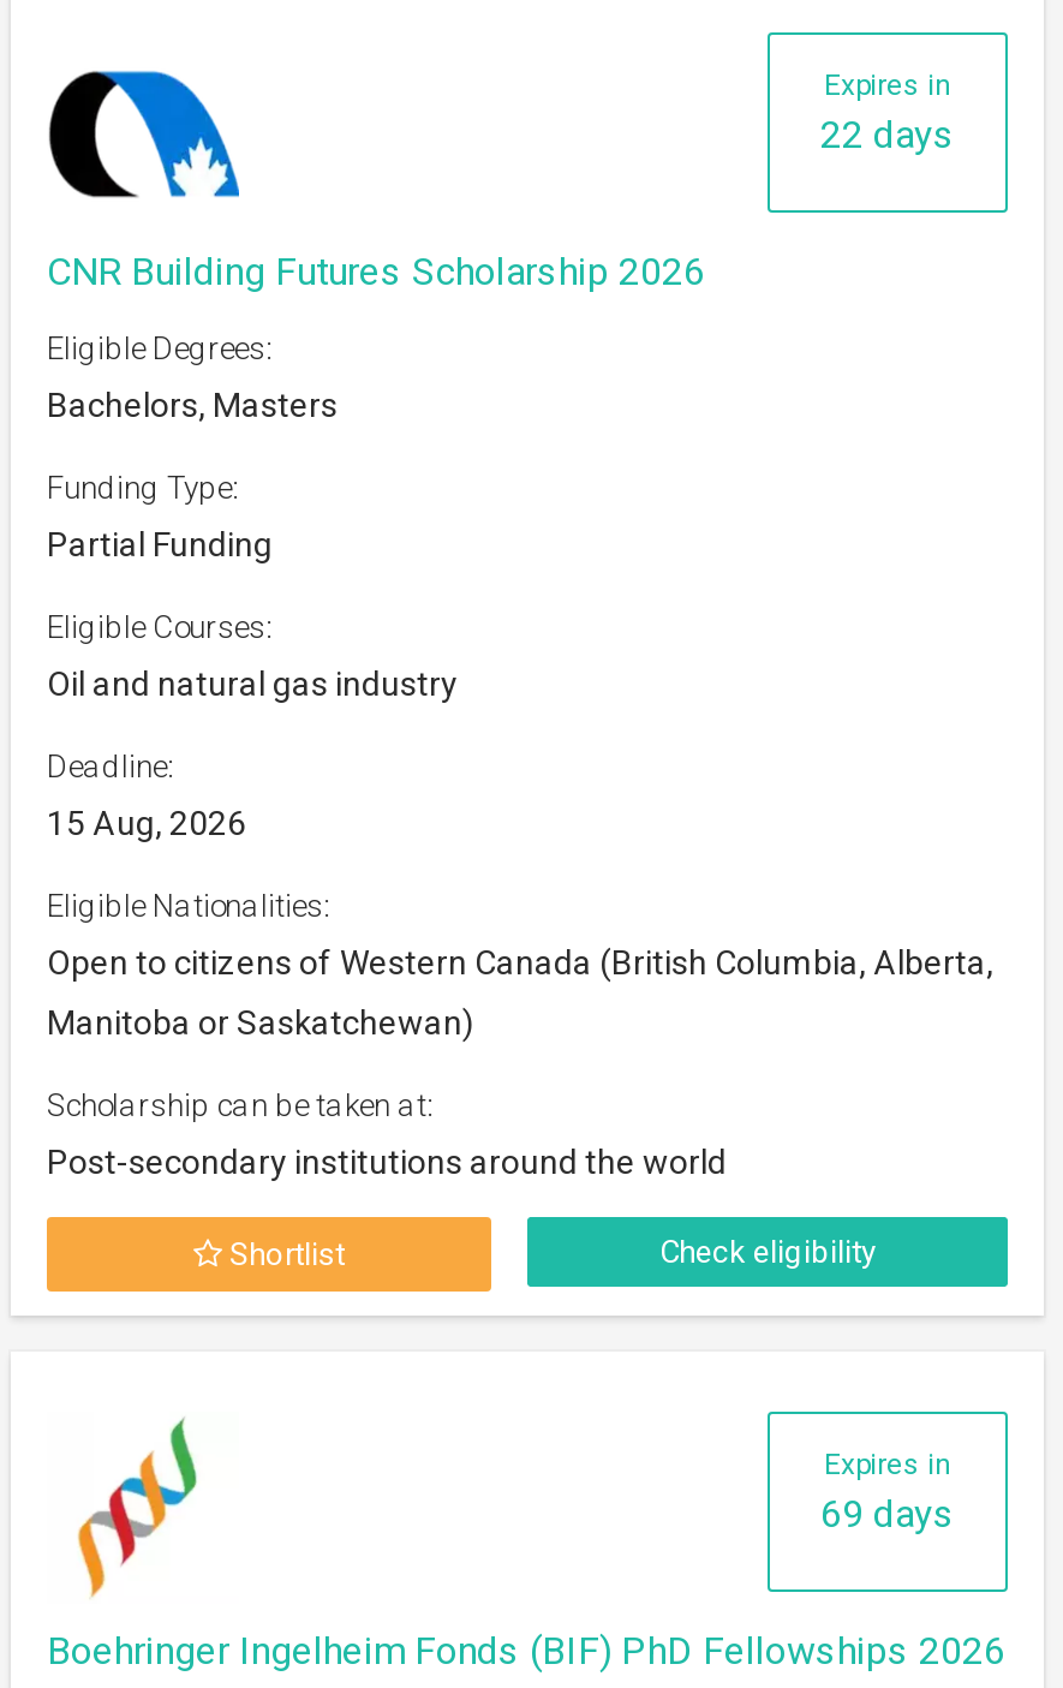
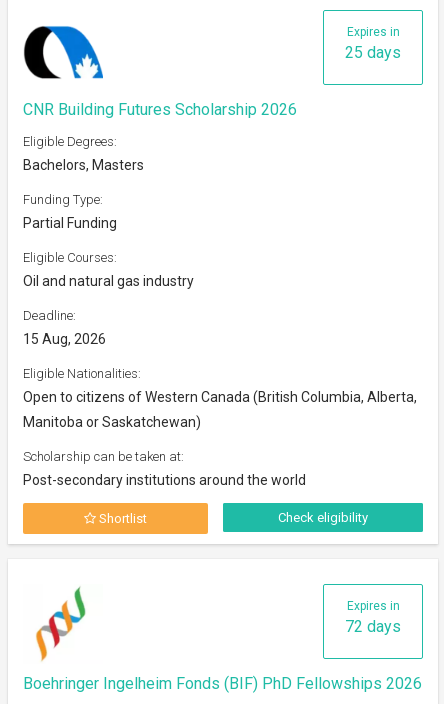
[820,111,955,157] 22 days -> [345,43,401,62] 25 days
[820,1490,955,1536] 69 days -> [345,617,401,636] 72 days

